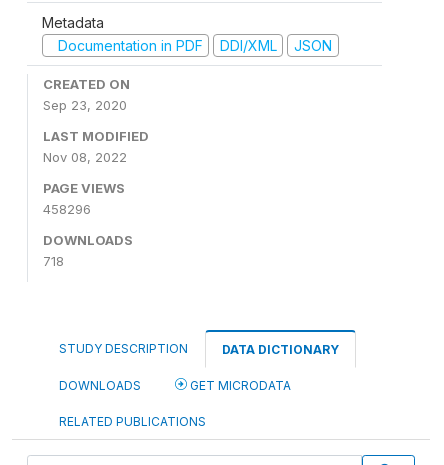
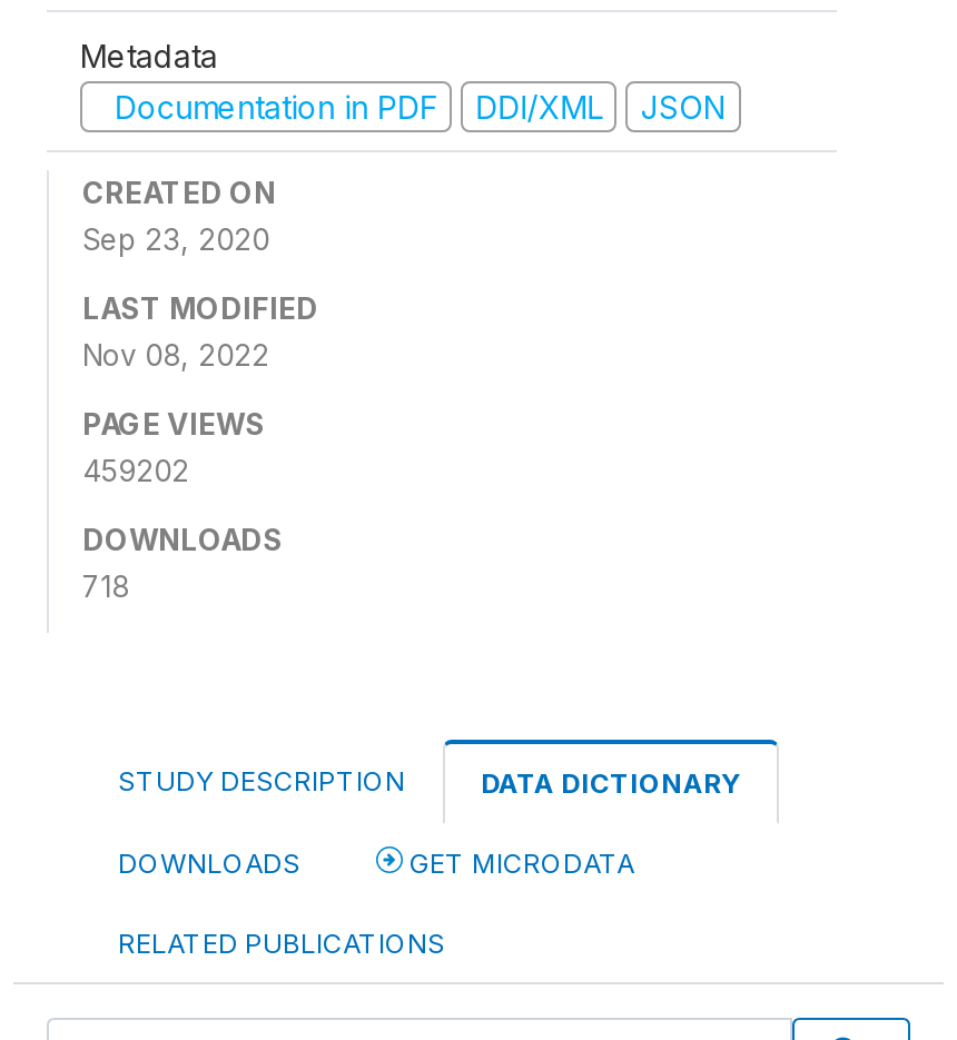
[43,201,91,217] 458296 -> [82,453,189,488] 459202

